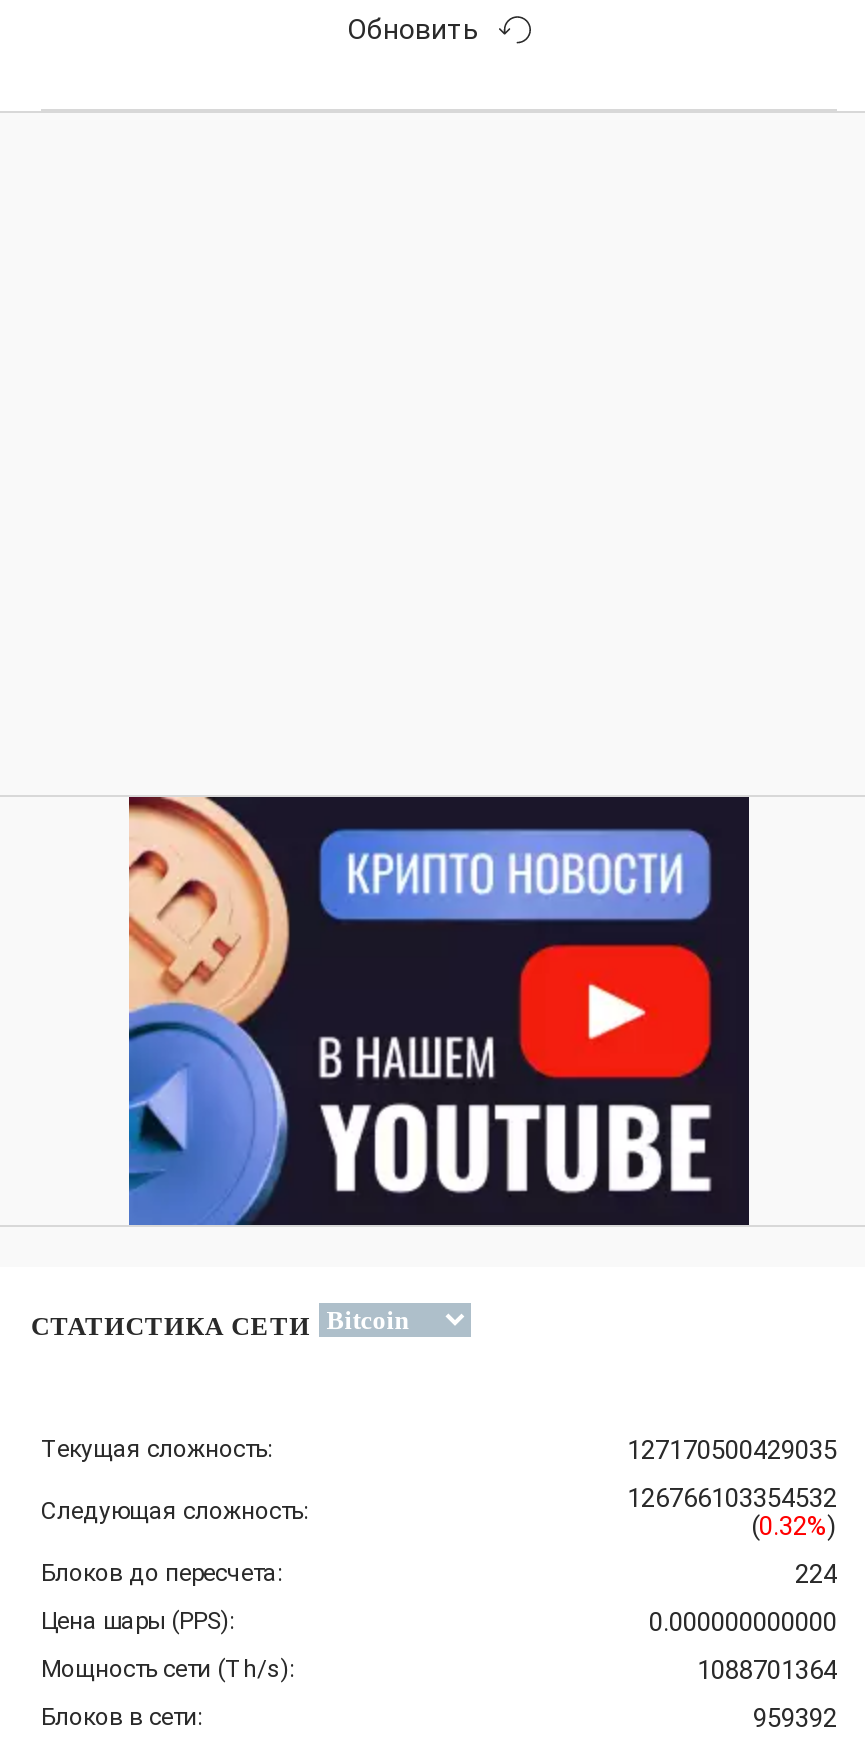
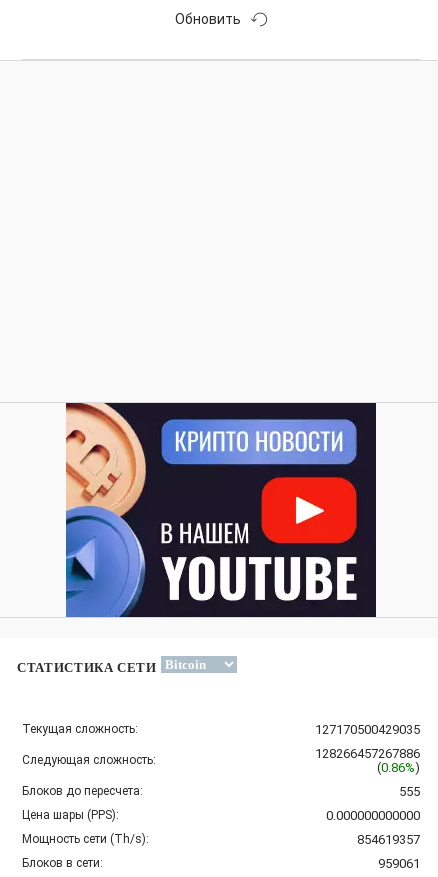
[627,1483,837,1513] 126766103354532 -> [315,746,420,761] 128266457267886
[751,1511,837,1541] (0.32%) -> [377,760,420,775] (0.86%)
[795,1559,837,1589] 224 -> [399,784,420,799] 555
[697,1655,837,1685] 1088701364 -> [357,832,420,847] 854619357
[753,1703,837,1733] 959392 -> [378,856,420,871] 959061

